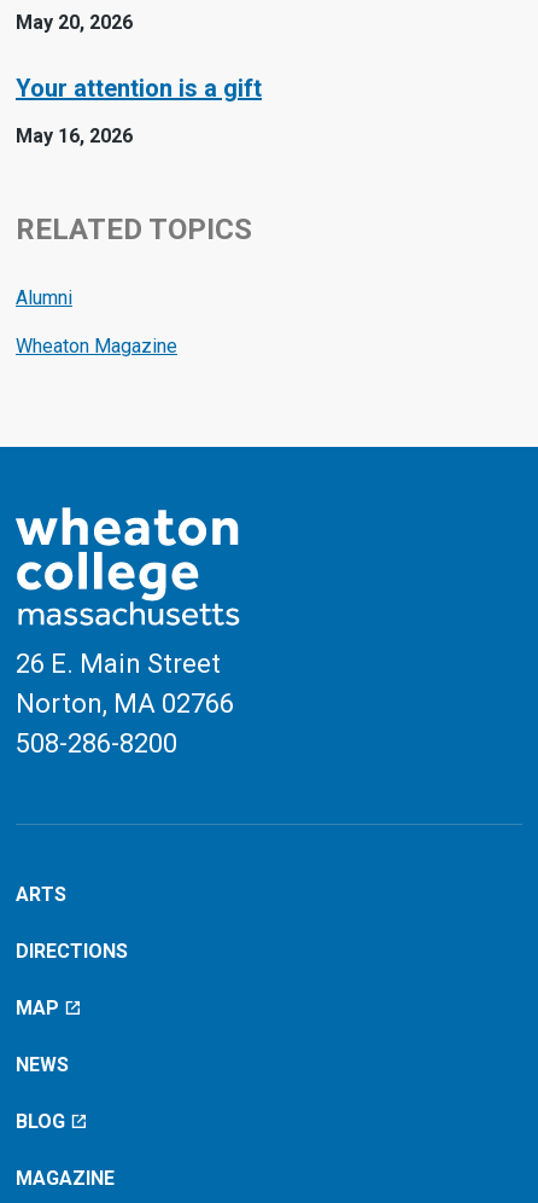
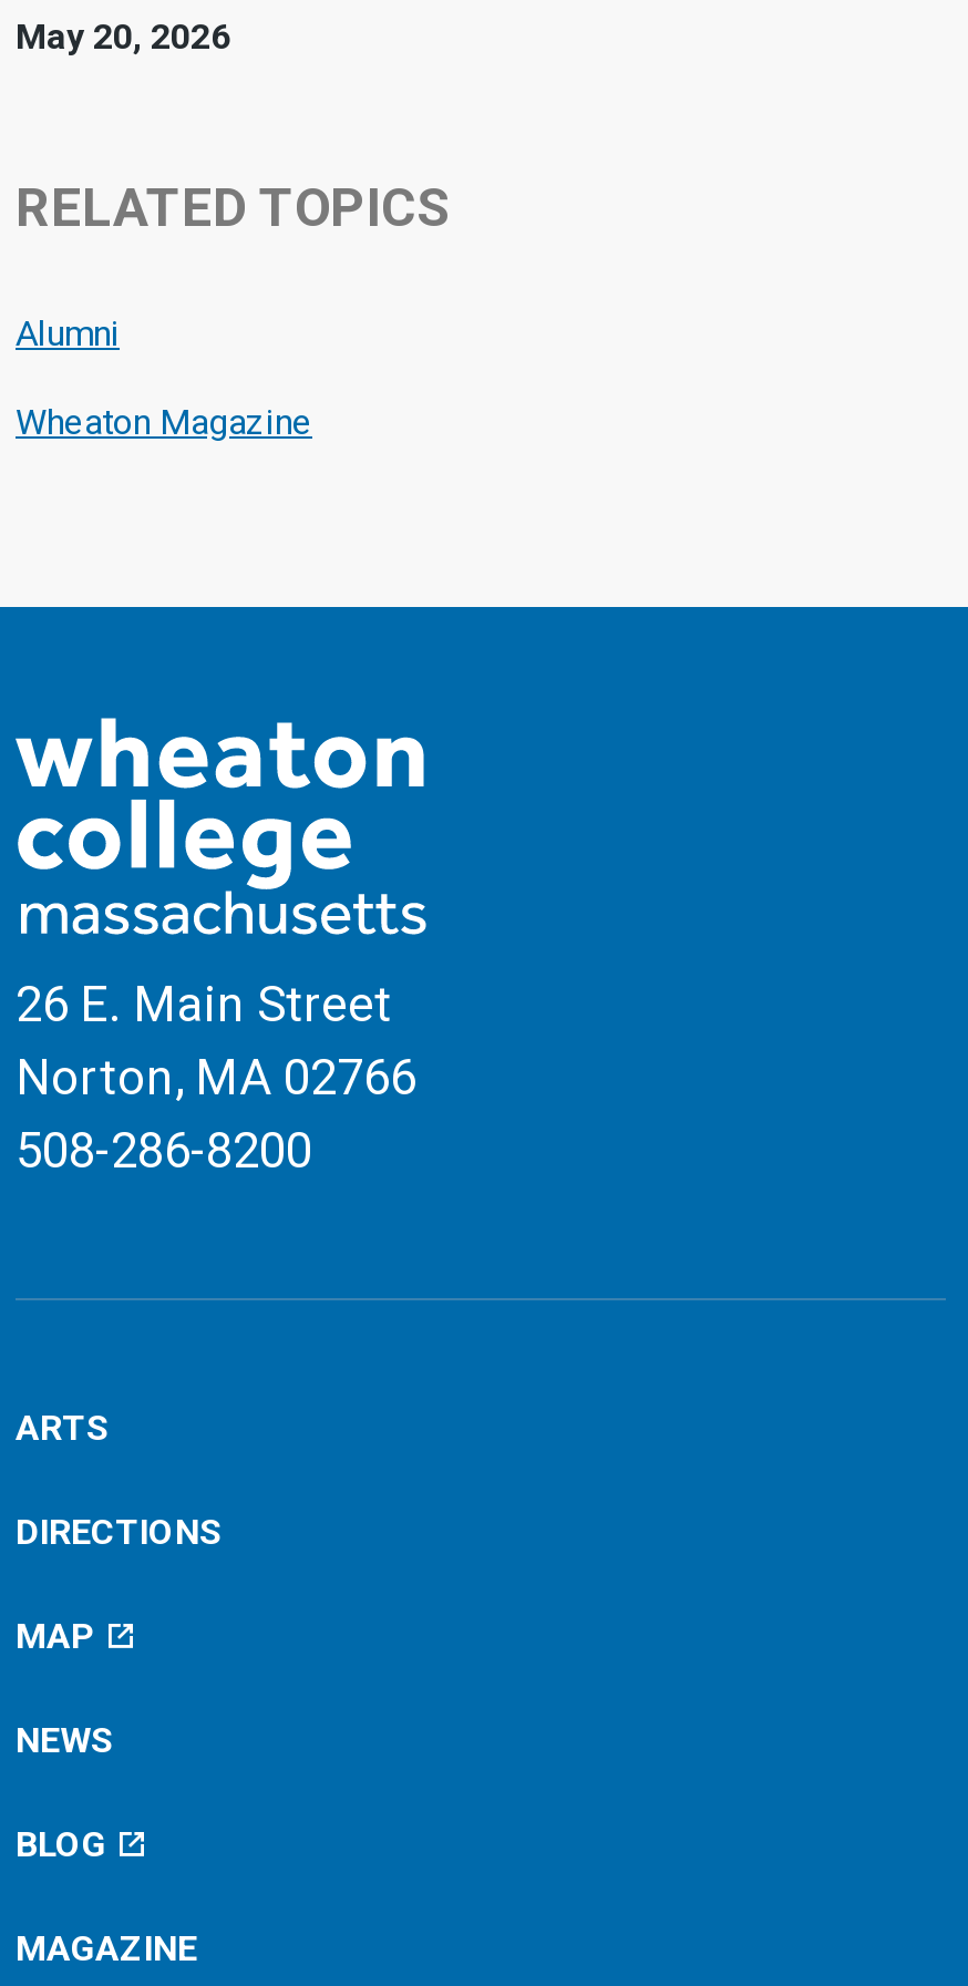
[16,73,262,147] Your attention is a gift | May 16, 2026 -> none

